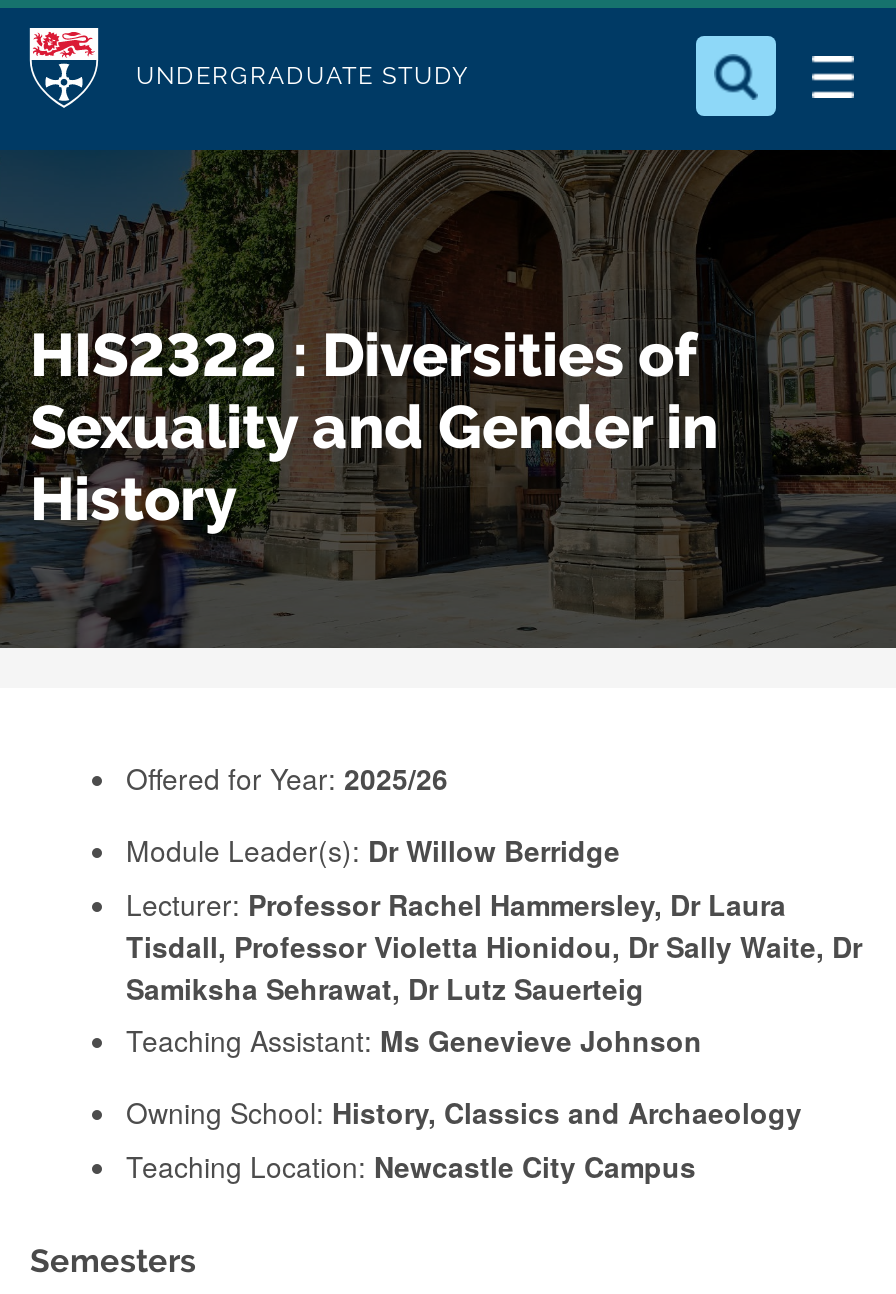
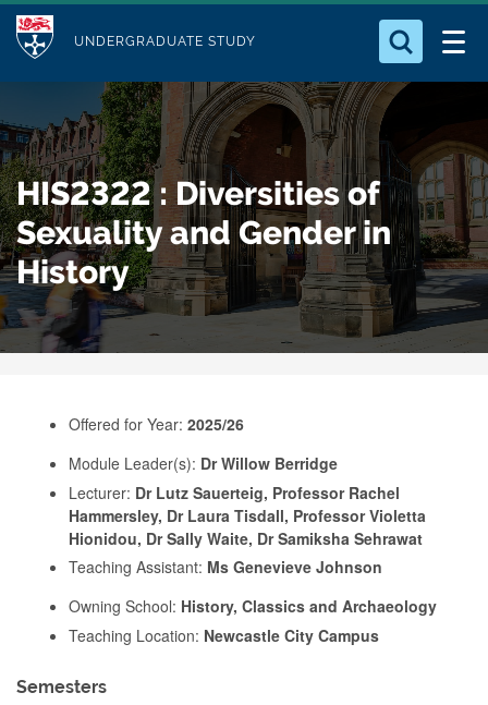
[126,883,862,1007] Lecturer: Professor Rachel Hammersley, Dr Laura | Tisdall, Professor Violetta Hionidou, Dr Sally Waite, Dr | Samiksha Sehrawat, Dr Lutz Sauerteig -> [69,481,426,549] Lecturer: Dr Lutz Sauerteig, Professor Rachel | Hammersley, Dr Laura Tisdall, Professor Violetta | Hionidou, Dr Sally Waite, Dr Samiksha Sehrawat

